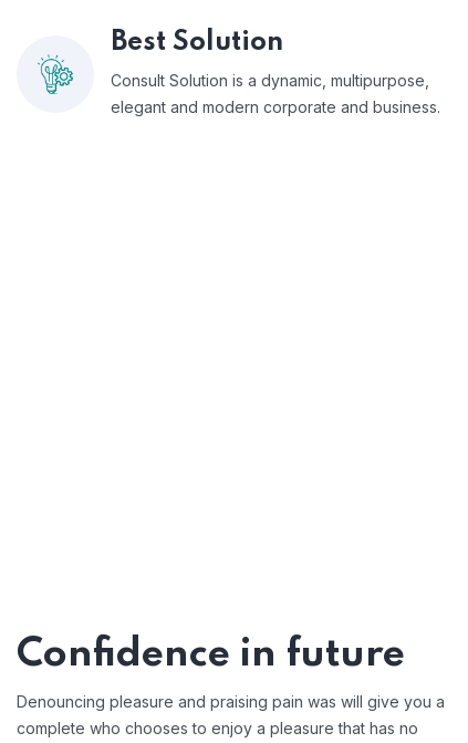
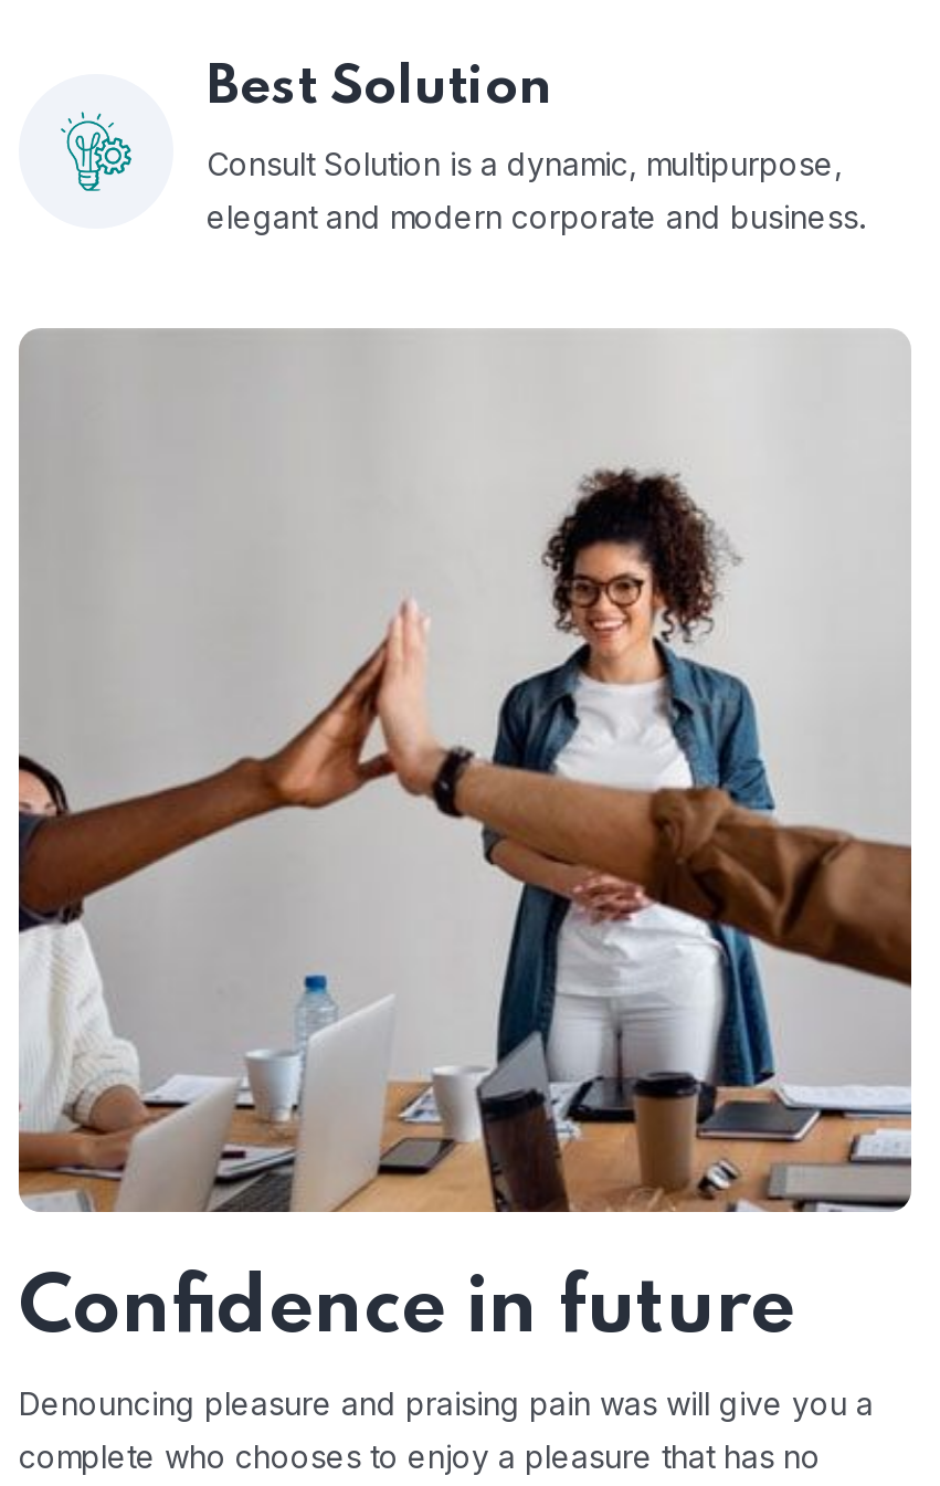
none -> [17,328,913,1214] [image]

